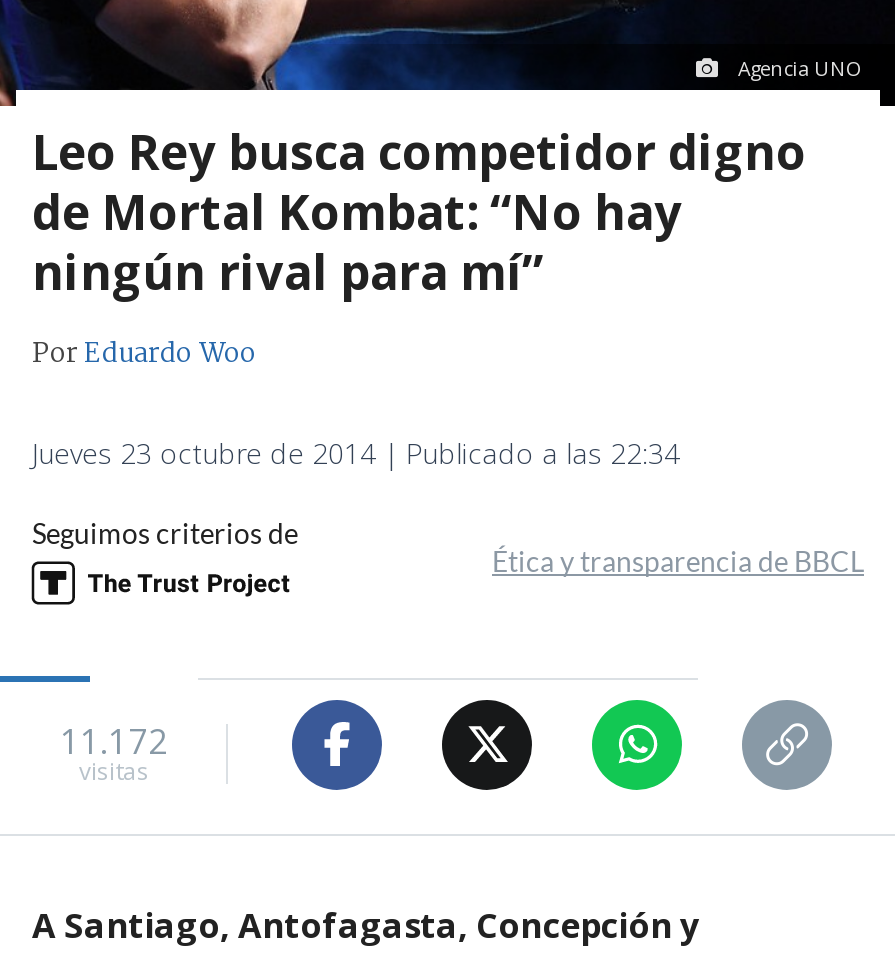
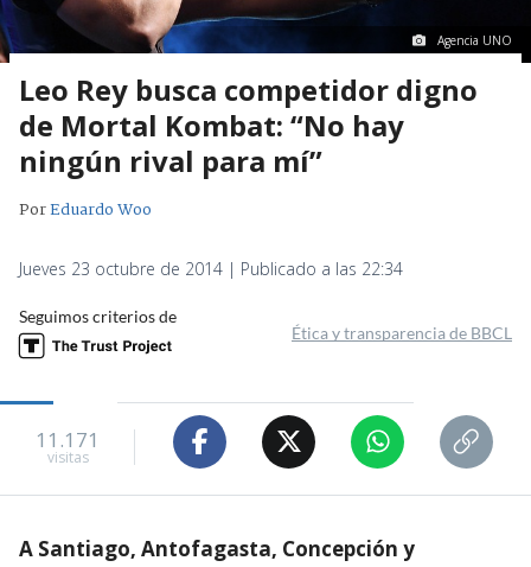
[60,719,168,765] 11.172 -> [36,426,100,453] 11.171

